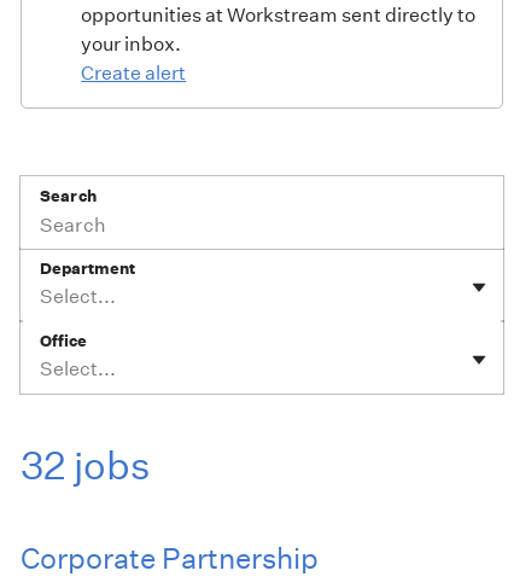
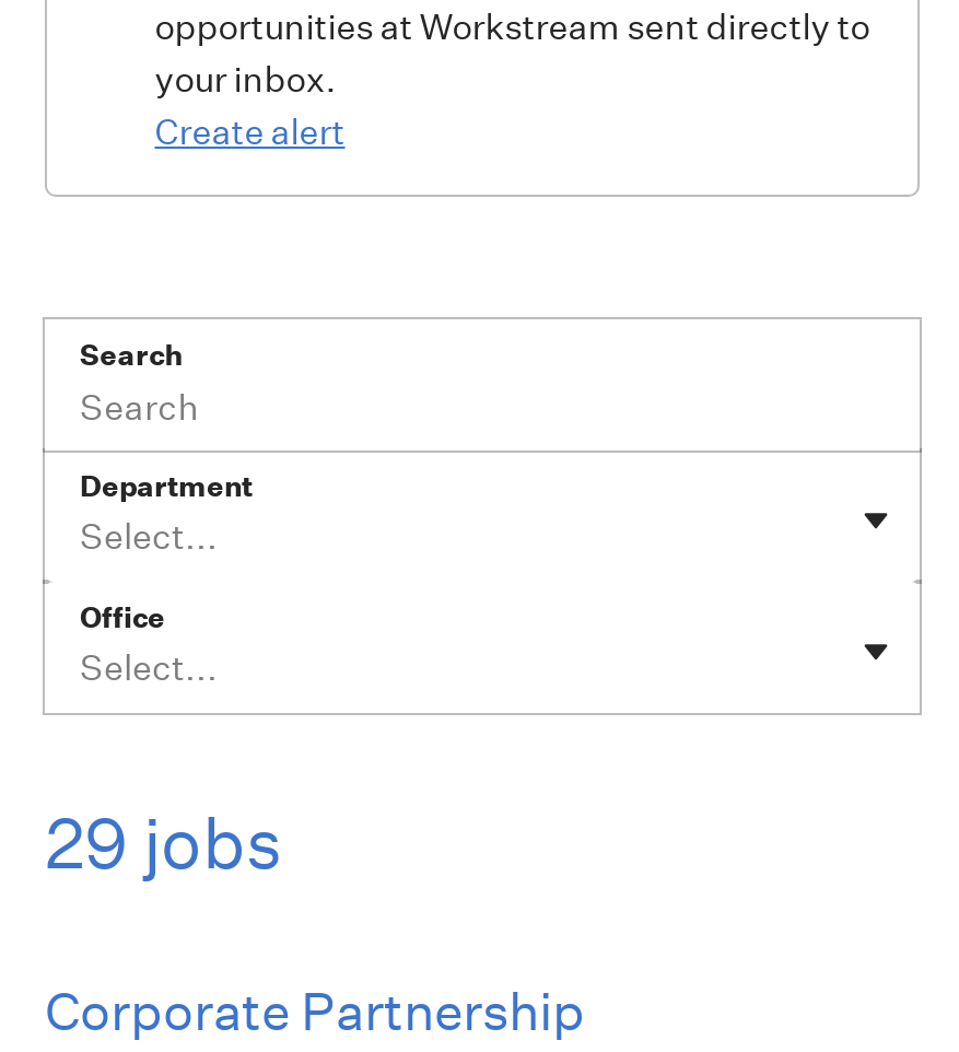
[21,442,151,489] 32 jobs -> [45,800,283,886] 29 jobs

